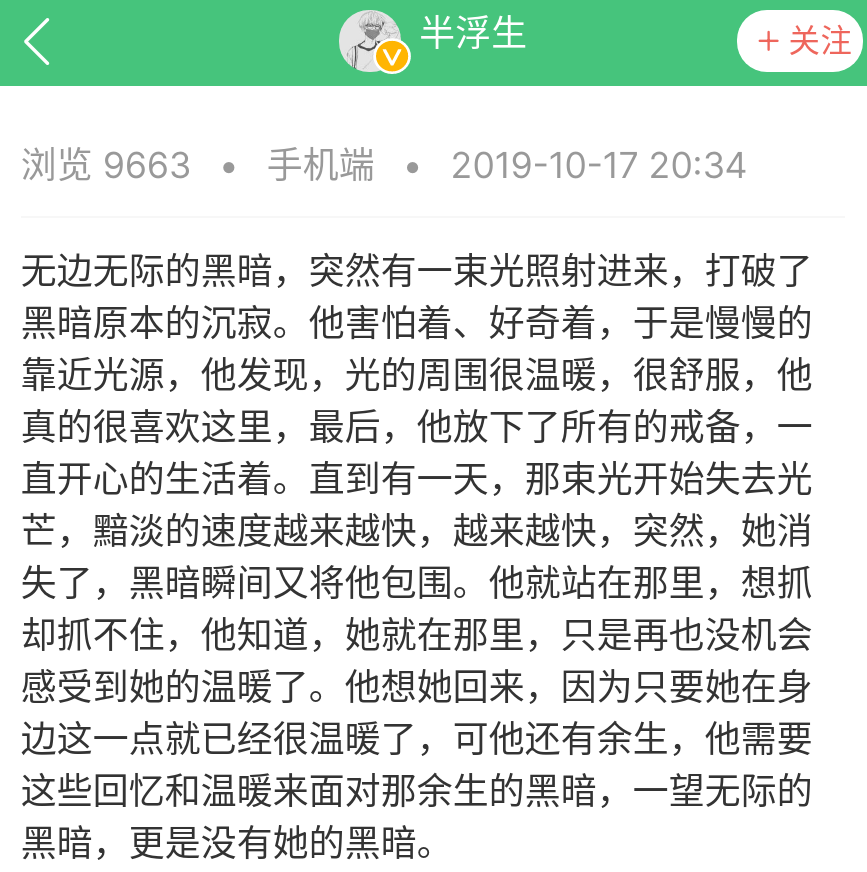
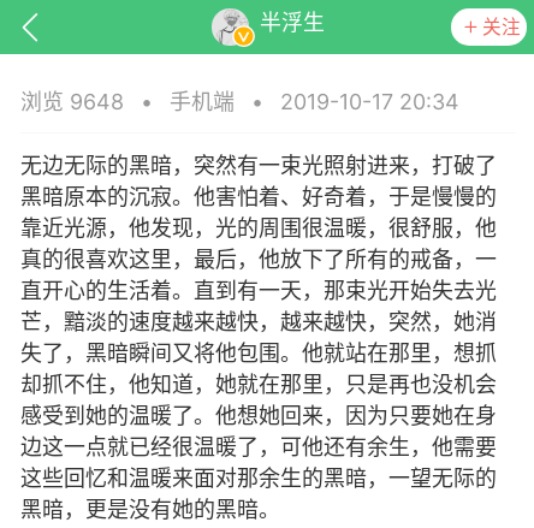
[21,143,191,185] 浏览 9663 -> [20,89,124,114] 浏览 9648

